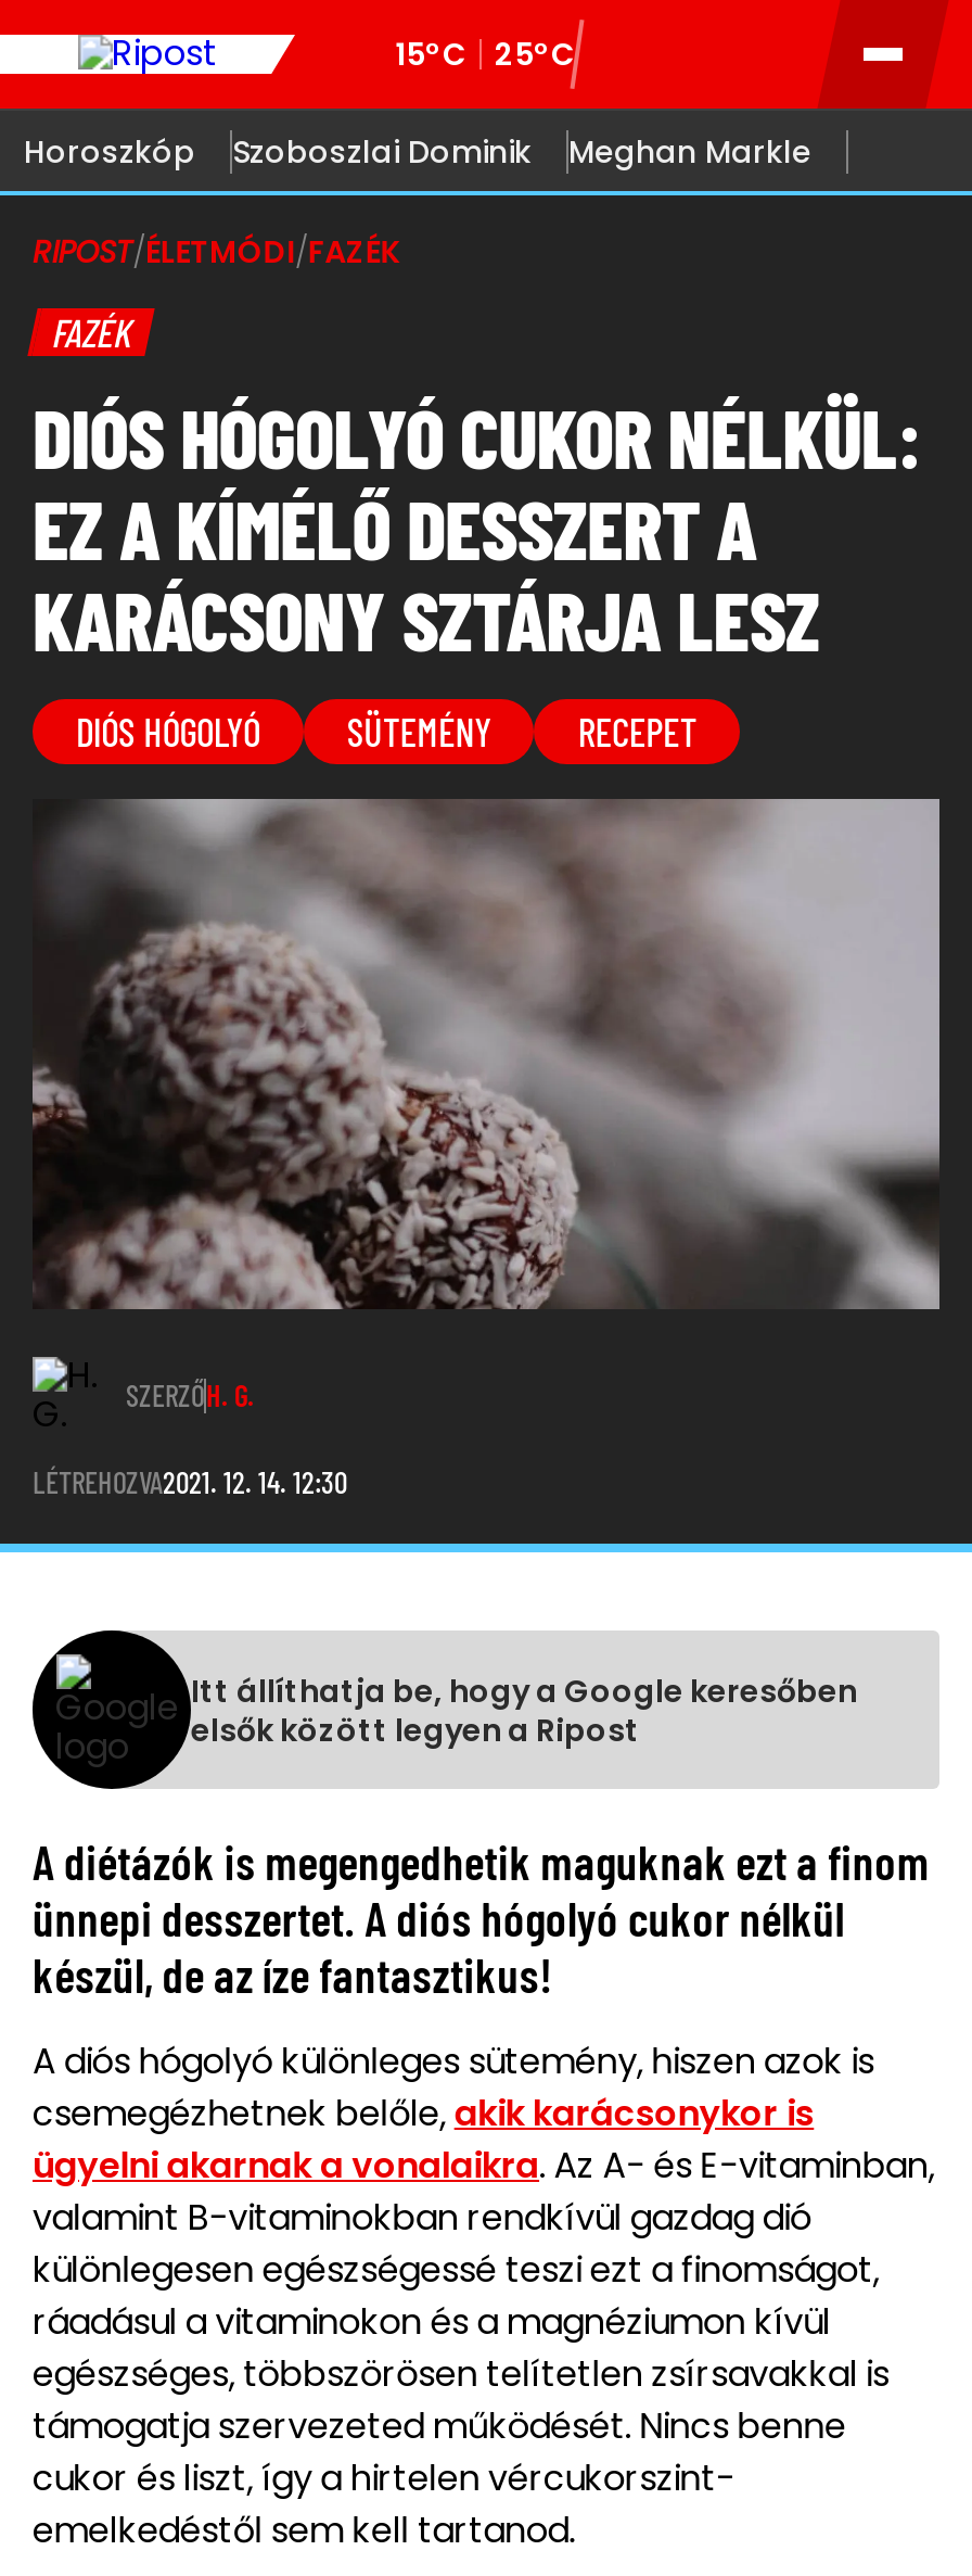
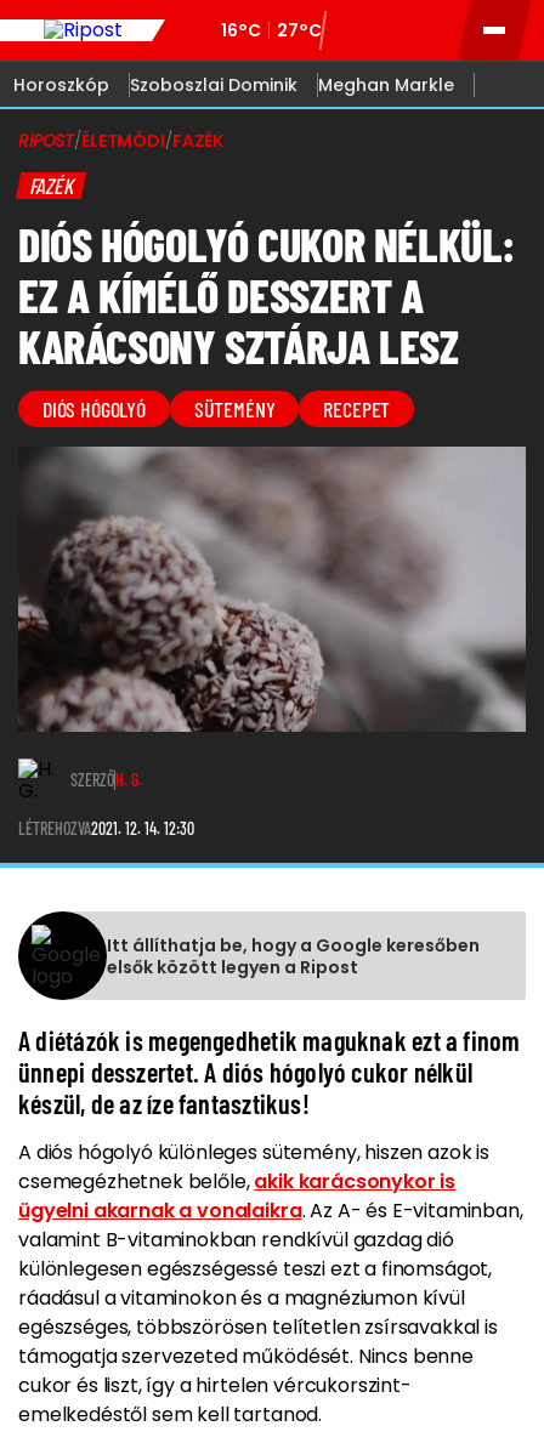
[395,33,575,76] 15°C | 25°C -> [221,18,322,42] 16°C | 27°C

